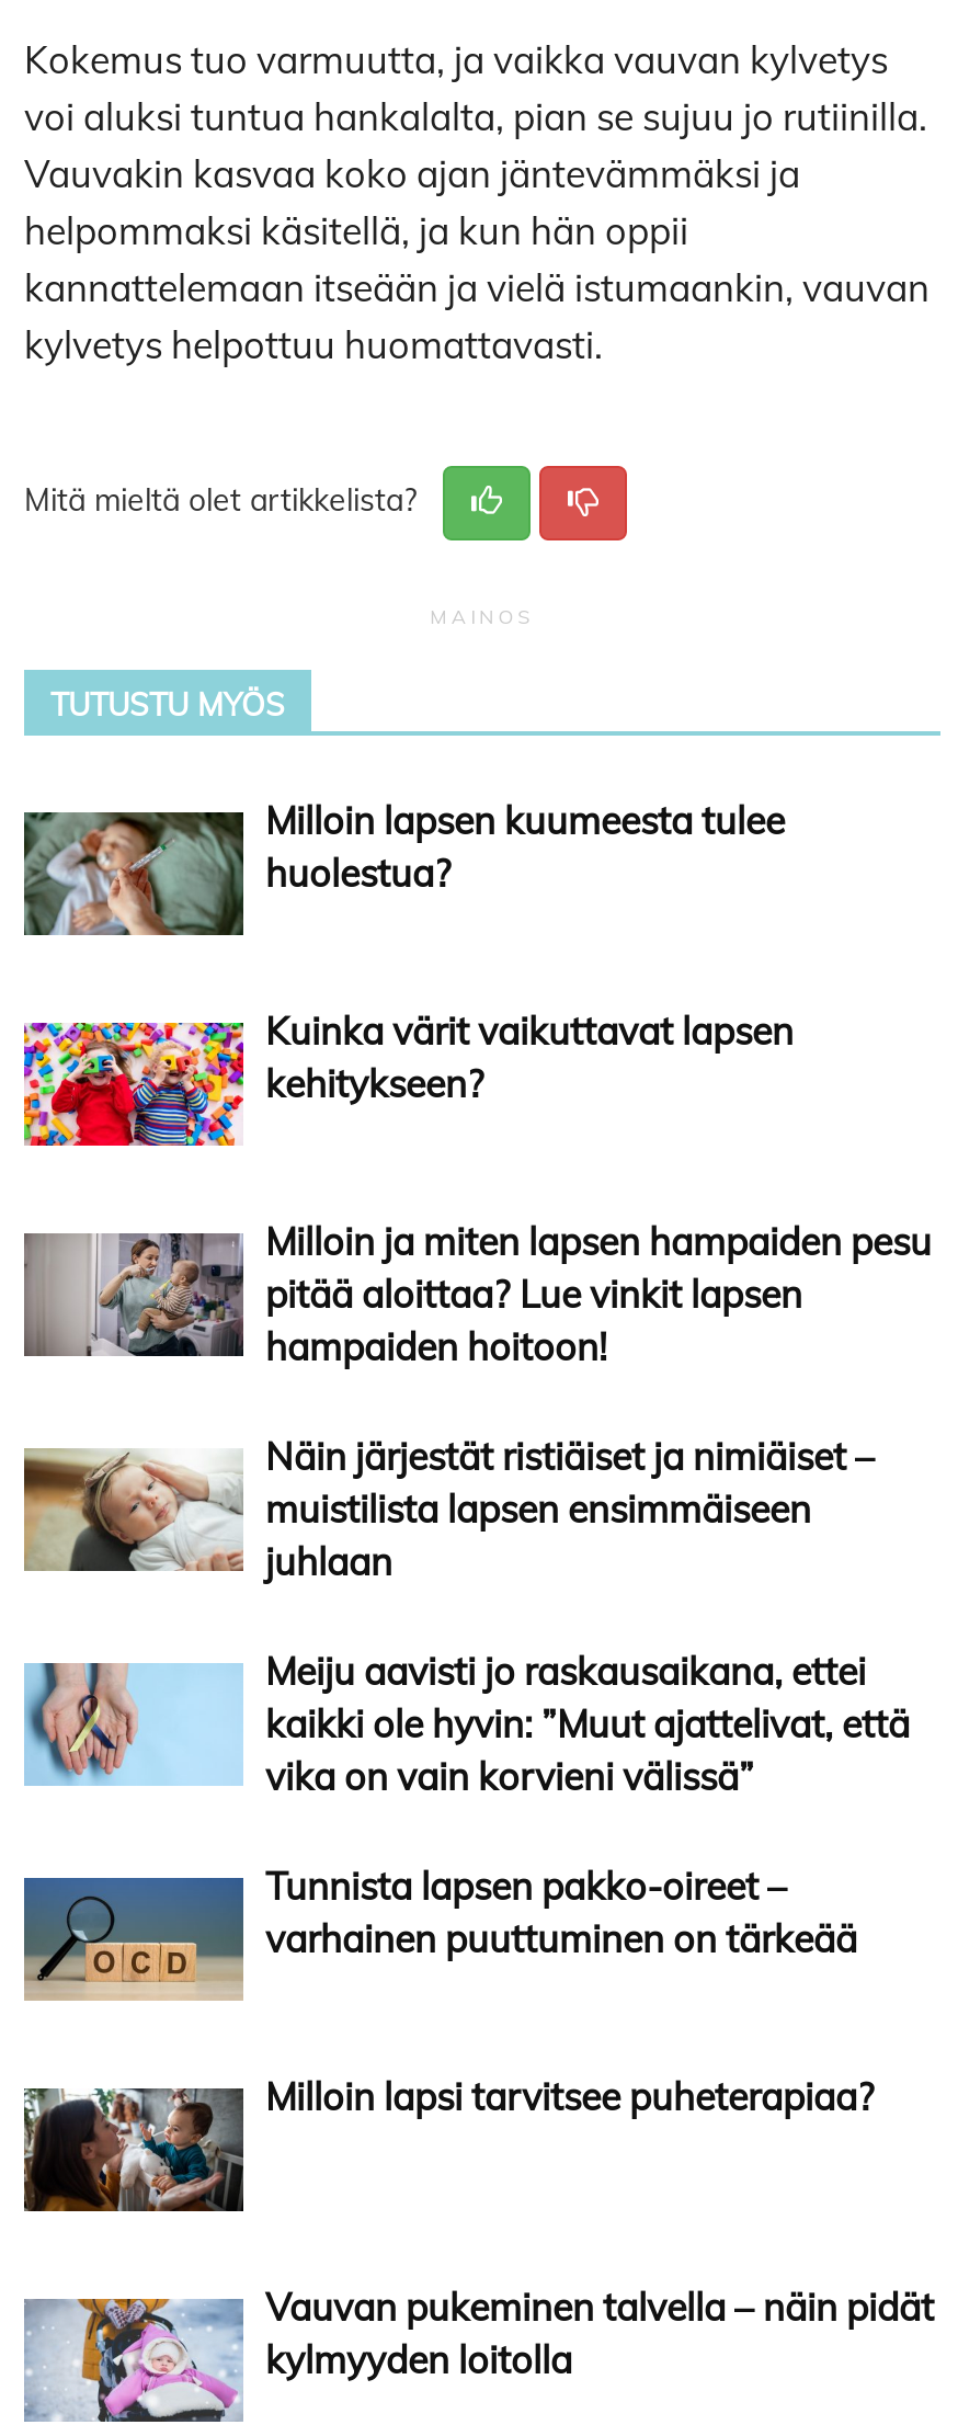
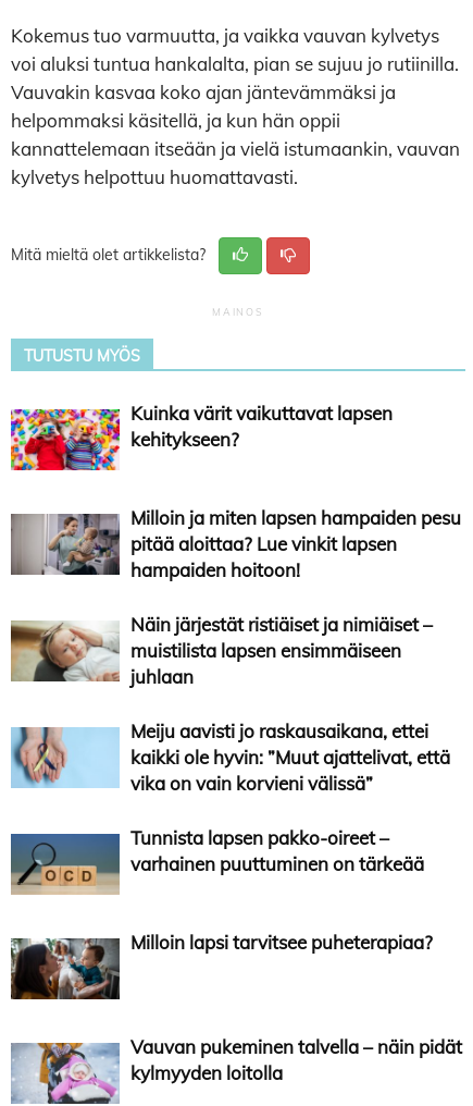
[22,798,785,937] [image] | Milloin lapsen kuumeesta tulee | huolestua? -> none

